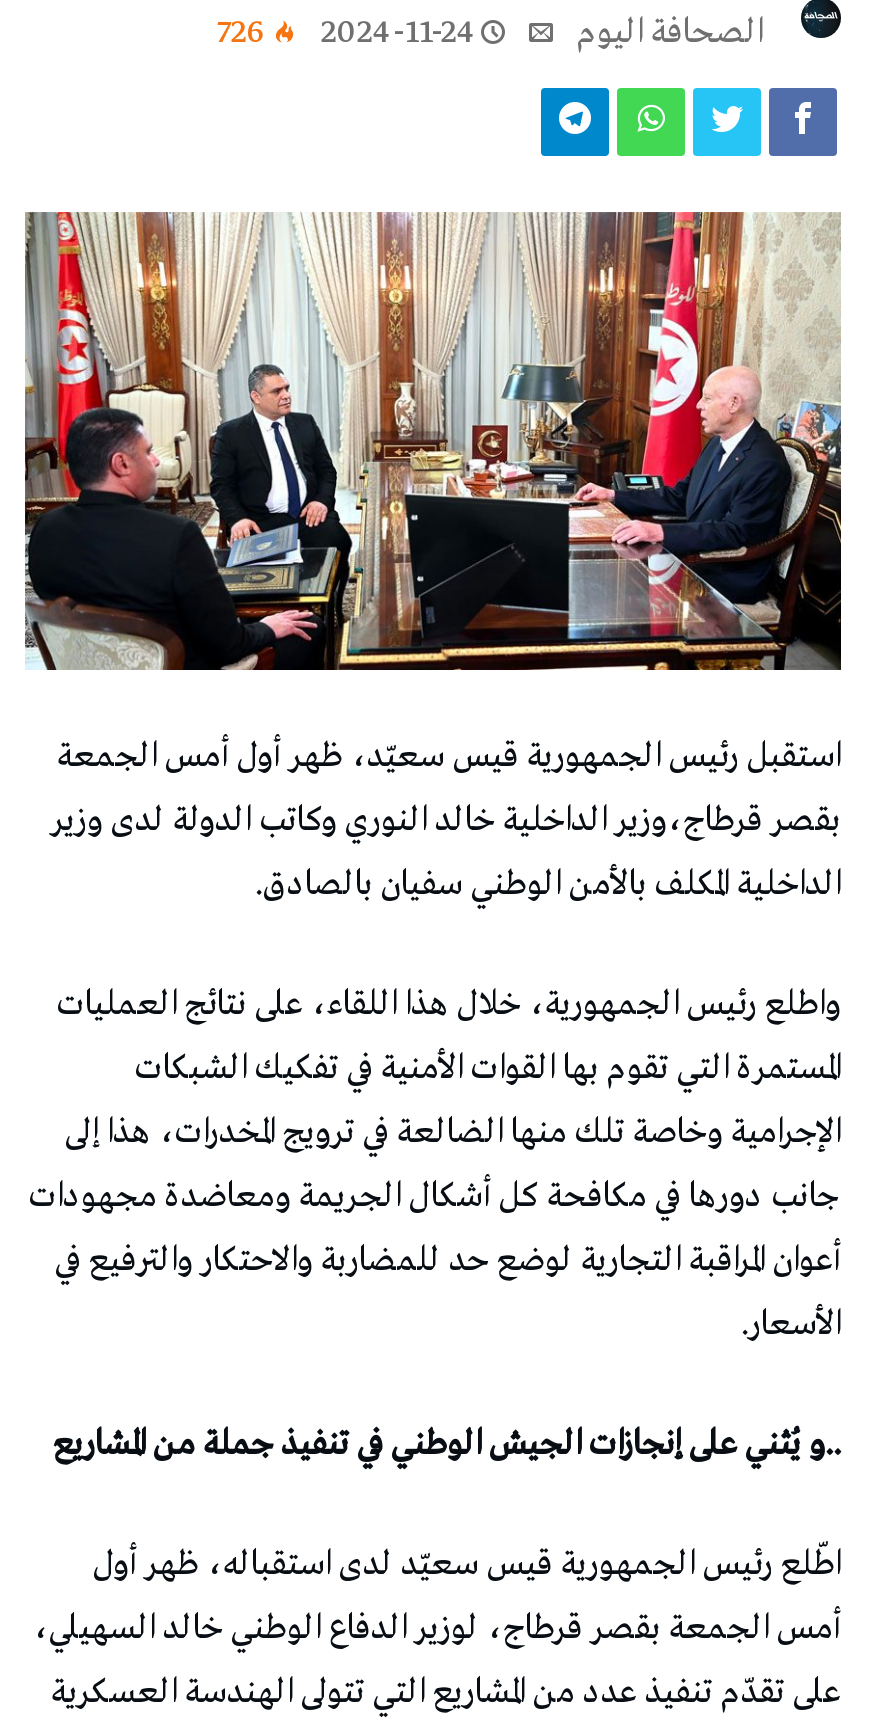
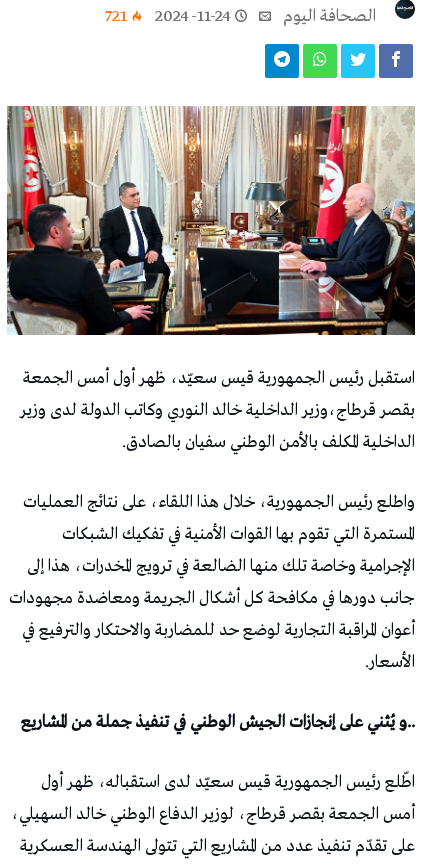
[217,12,473,54] 726 2024-11-24 -> [105,6,231,27] 721 2024-11-24

